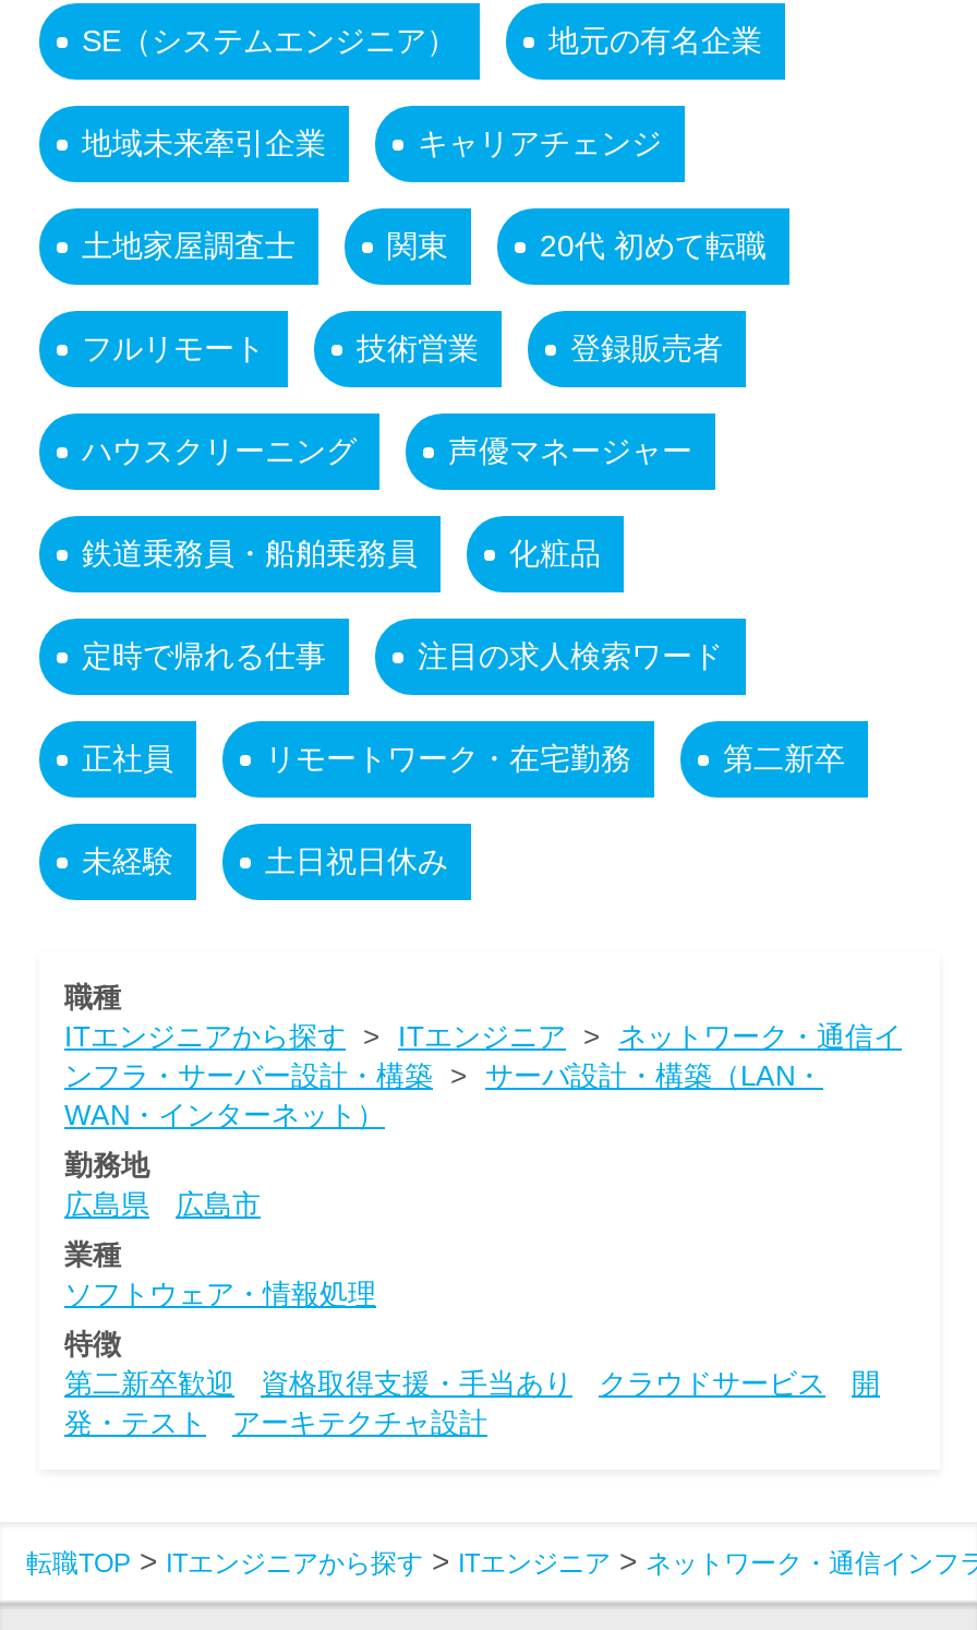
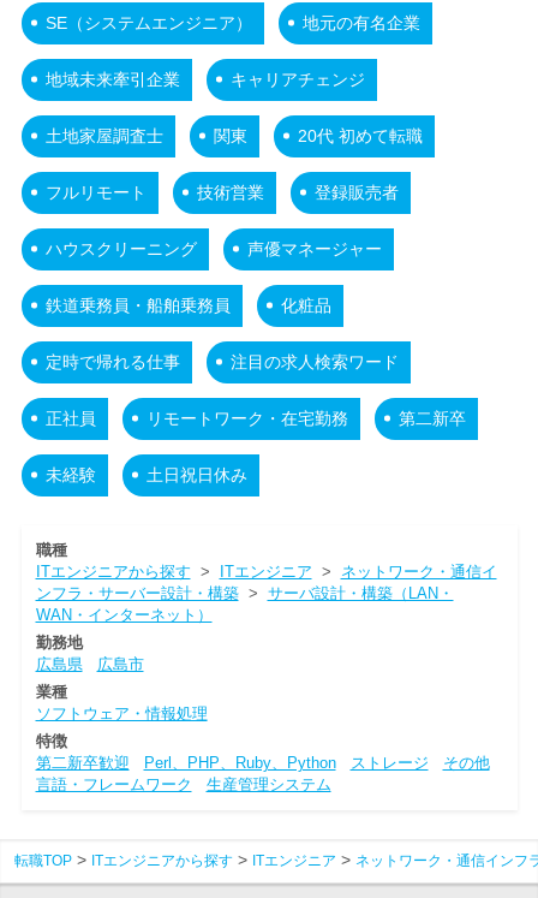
[64,1367,880,1439] 資格取得支援・手当あり | クラウドサービス | 開 | 発・テスト | アーキテクチャ設計 -> [35,753,489,793] Perl、PHP、Ruby、Python | ストレージ | その他 | 言語・フレームワーク | 生産管理システム

